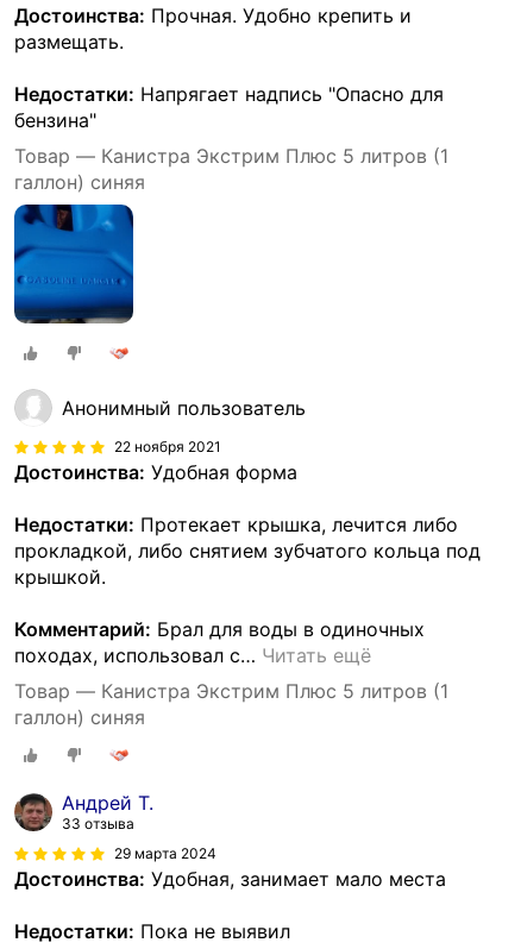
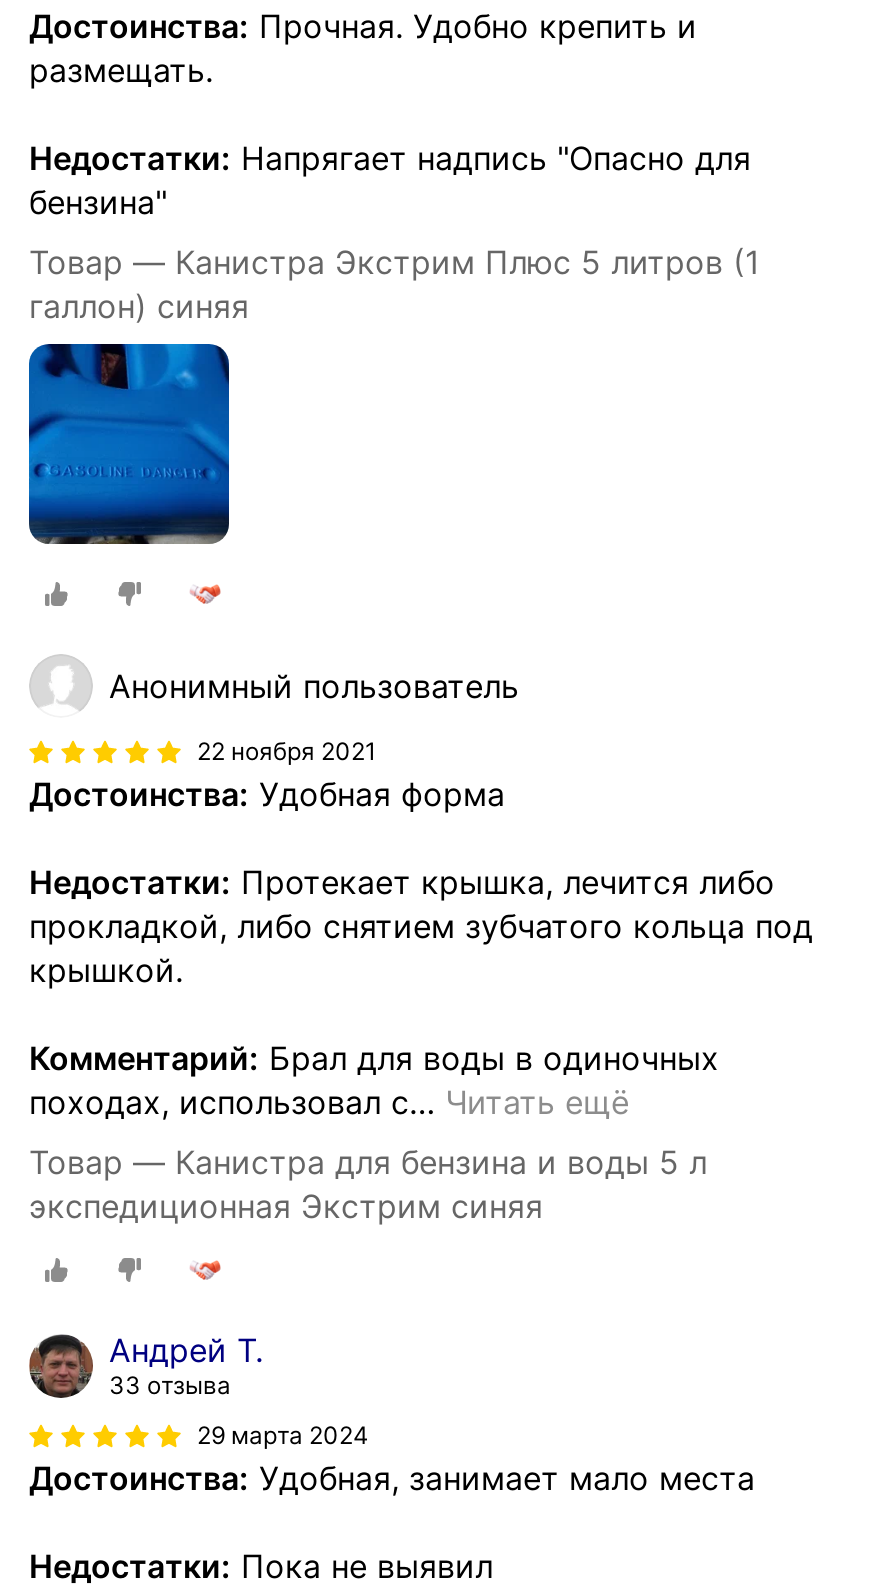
[14,680,448,729] Товар — Канистра Экстрим Плюс 5 литров (1 | галлон) синяя -> [29,1143,707,1227] Товар — Канистра для бензина и воды 5 л | экспедиционная Экстрим синяя

